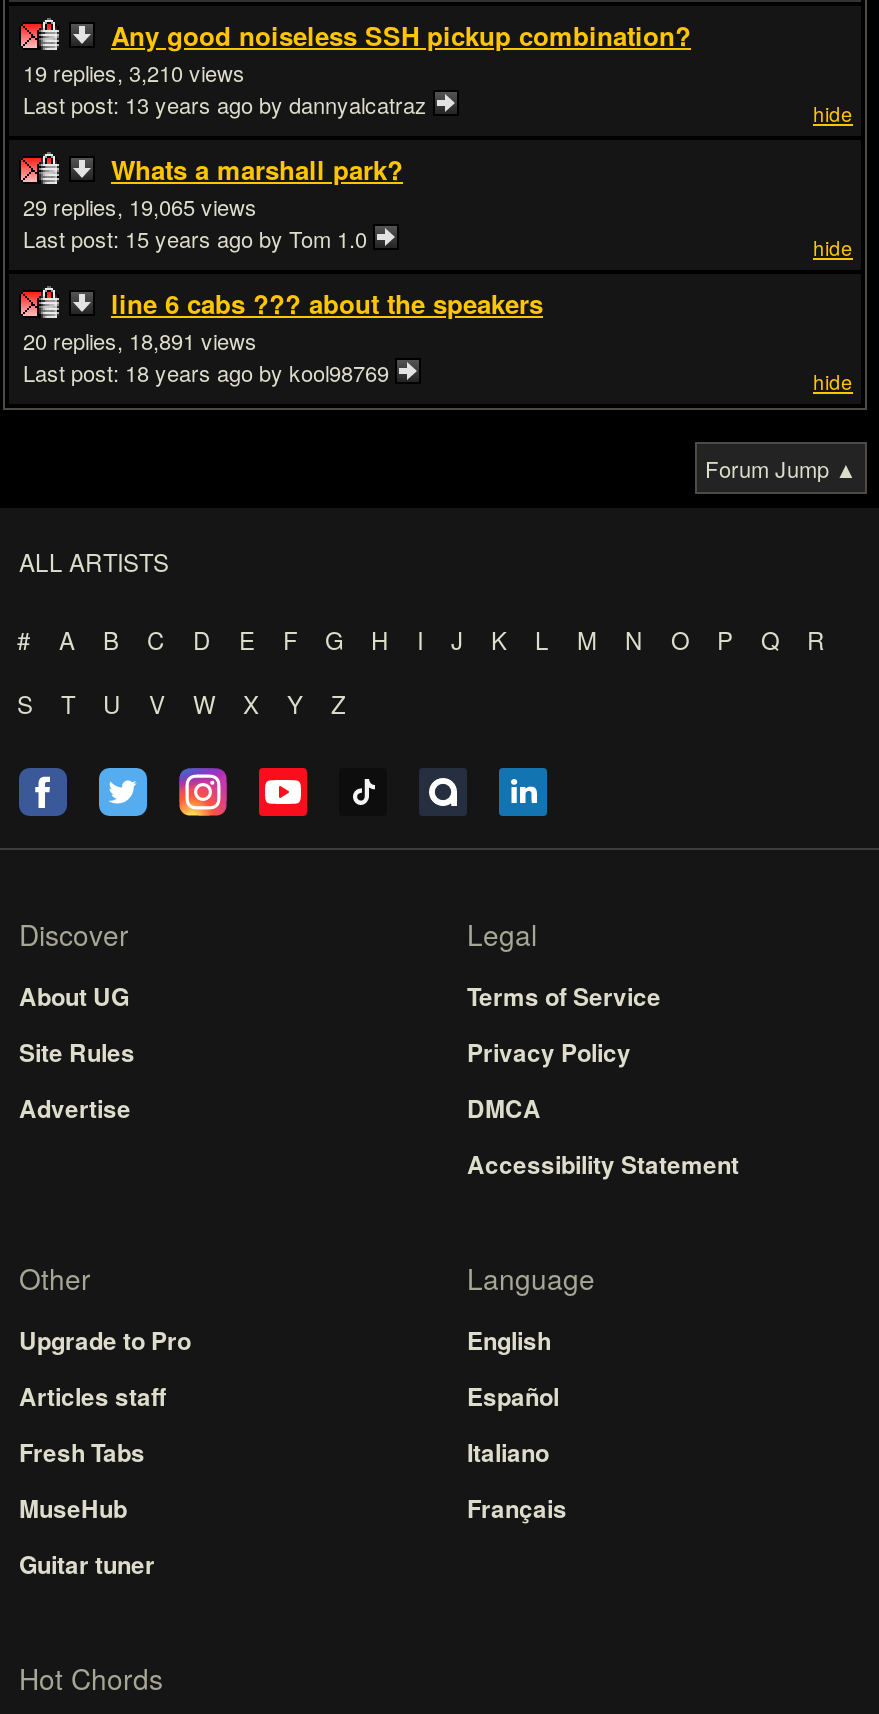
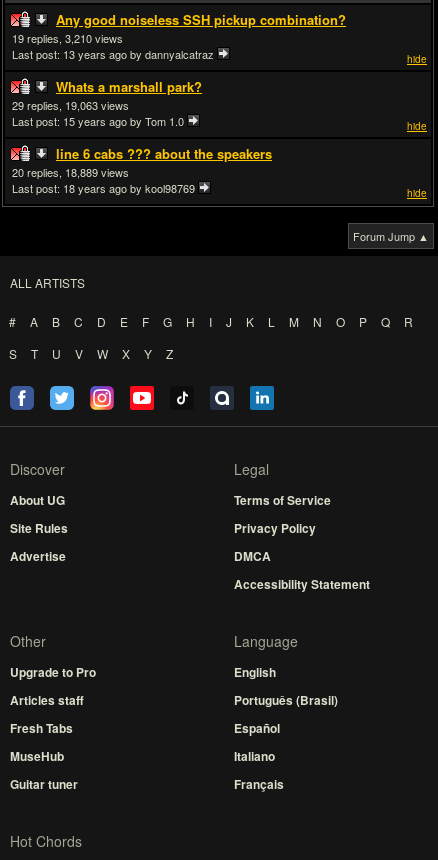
[129,190,195,222] 19,065 -> [65,97,98,113] 19,063
[129,324,195,356] 18,891 -> [65,164,98,180] 18,889
moved [467,1378,567,1526] -> [234,719,284,793]: Español | Italiano | Français
none -> [234,691,338,709] Português (Brasil)

